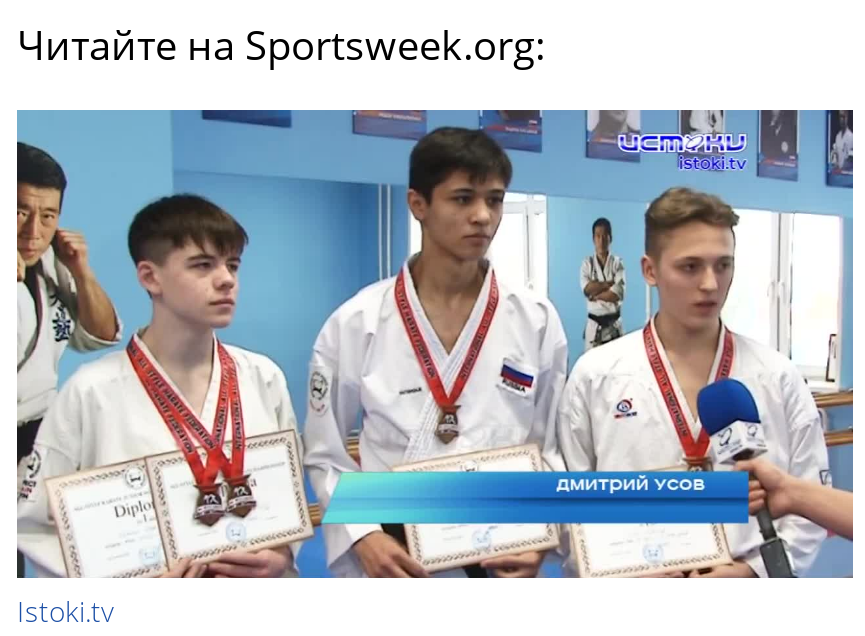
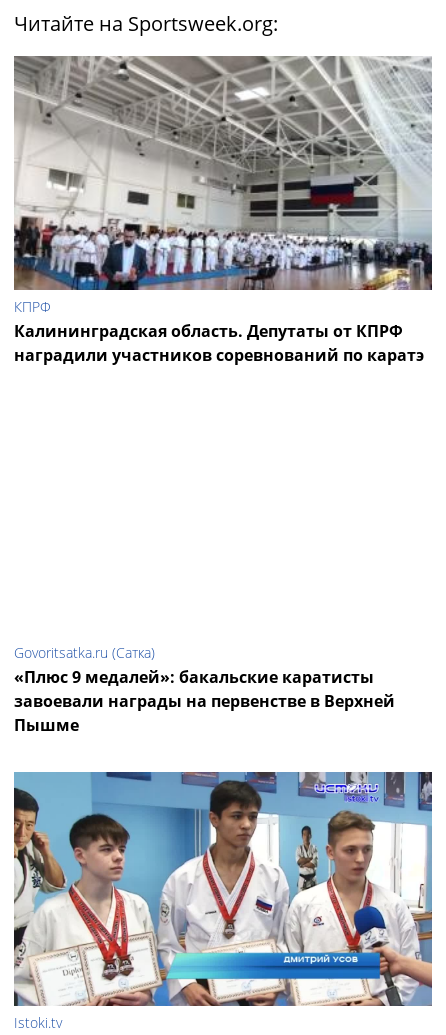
none -> [13,55,433,366] [image] | КПРФ | Калининградская область. Депутаты от КПРФ | наградили участников соревнований по каратэ
none -> [14,643,395,736] Govoritsatka.ru (Сатка) | «Плюс 9 медалей»: бакальские каратисты | завоевали награды на первенстве в Верхней | Пышме

